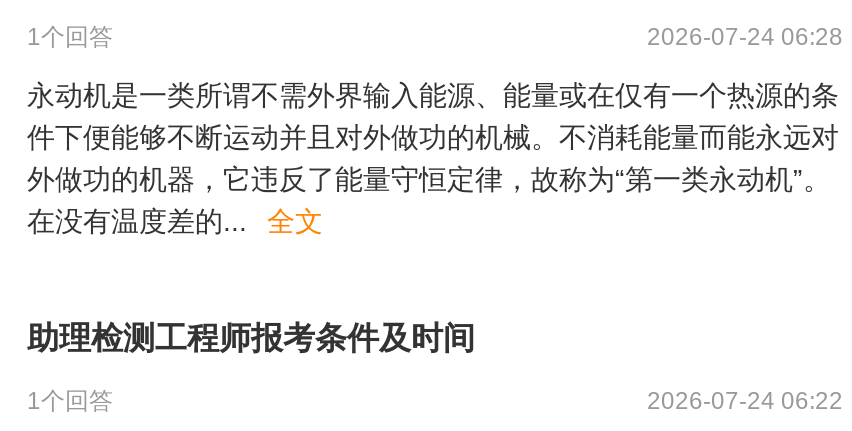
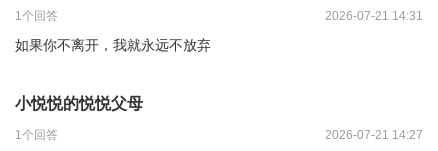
[647,23,843,51] 2026-07-24 06:28 -> [325,9,423,23] 2026-07-21 14:31
[27,79,839,237] 永动机是一类所谓不需外界输入能源、能量或在仅有一个热源的条 | 件下便能够不断运动并且对外做功的机械。不消耗能量而能永远对 | 外做功的机器，它违反了能量守恒定律，故称为“第一类永动机”。 | 在没有温度差的... | 全文 -> [15,37,211,53] 如果你不离开，我就永远不放弃
[27,321,475,355] 助理检测工程师报考条件及时间 -> [15,95,143,112] 小悦悦的悦悦父母
[647,387,843,415] 2026-07-24 06:22 -> [325,128,423,142] 2026-07-21 14:27

